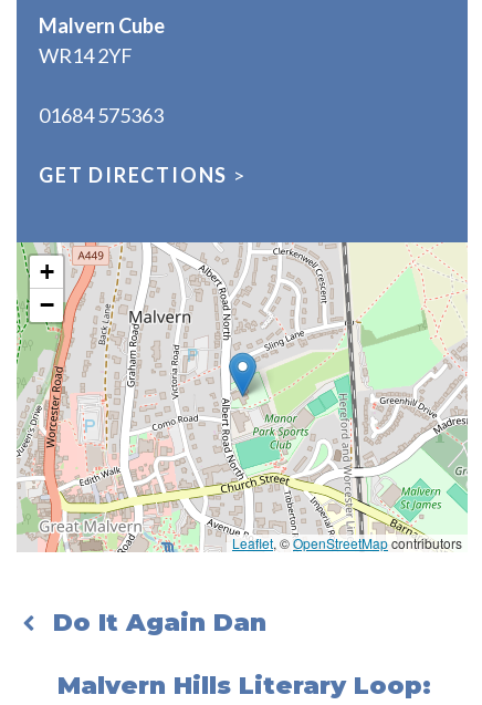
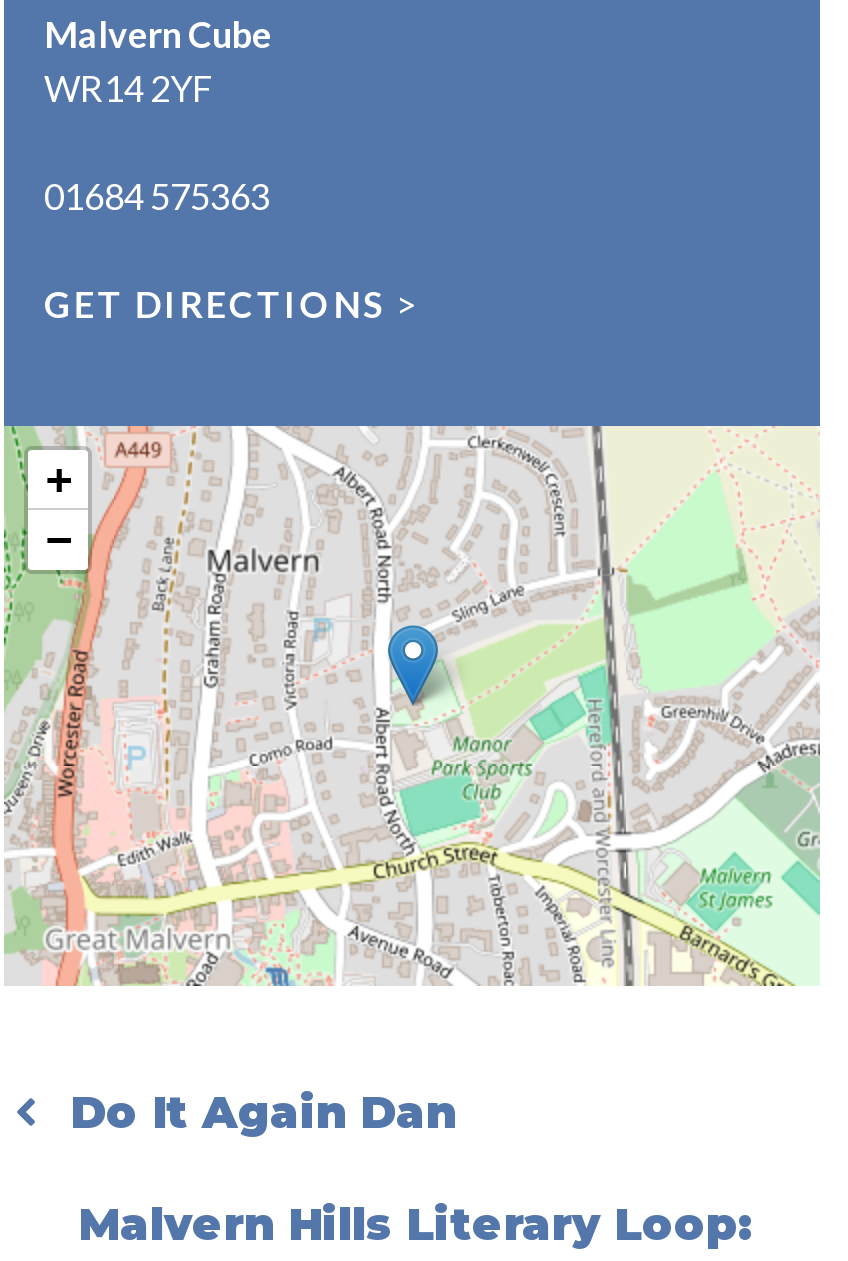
[232,534,462,552] Leaflet, ©OpenStreetMap contributors -> none

